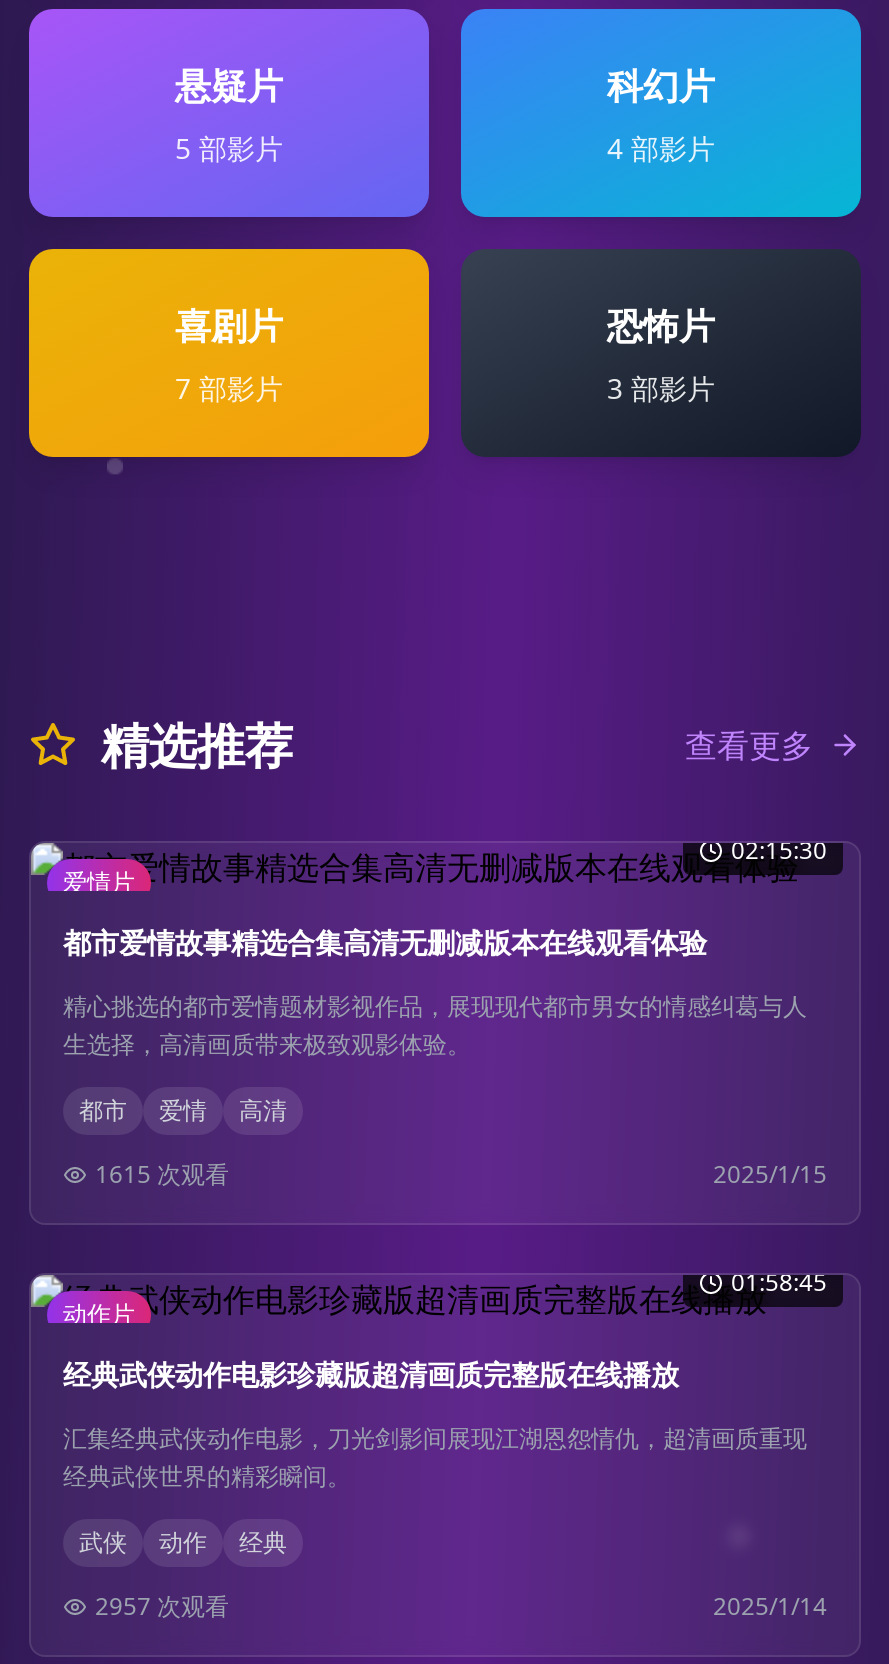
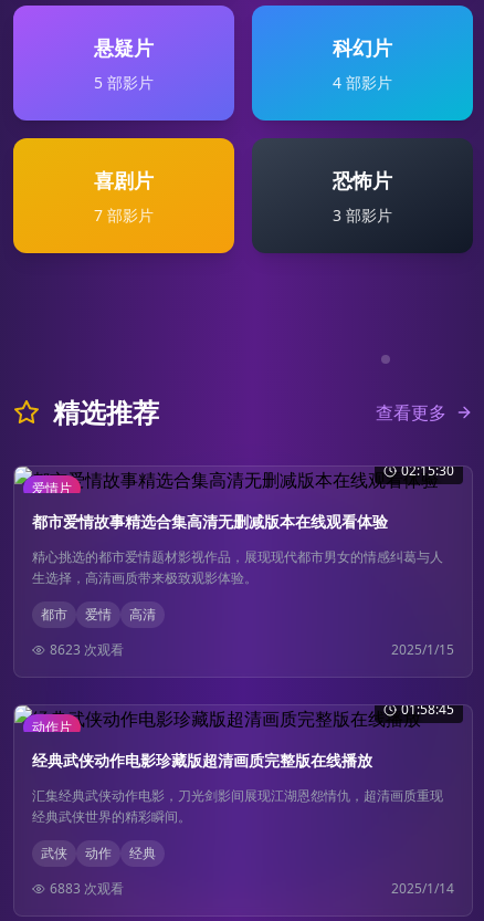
[95,1156,229,1190] 1615次观看 -> [50,640,124,659] 8623次观看
[95,1588,229,1622] 2957次观看 -> [50,879,124,898] 6883次观看

